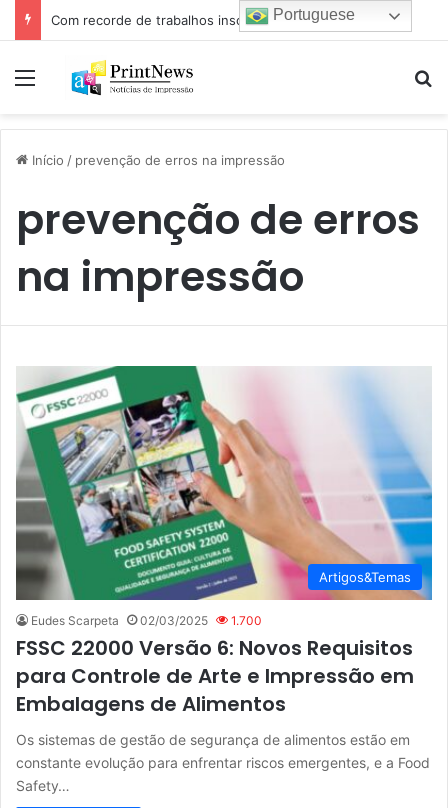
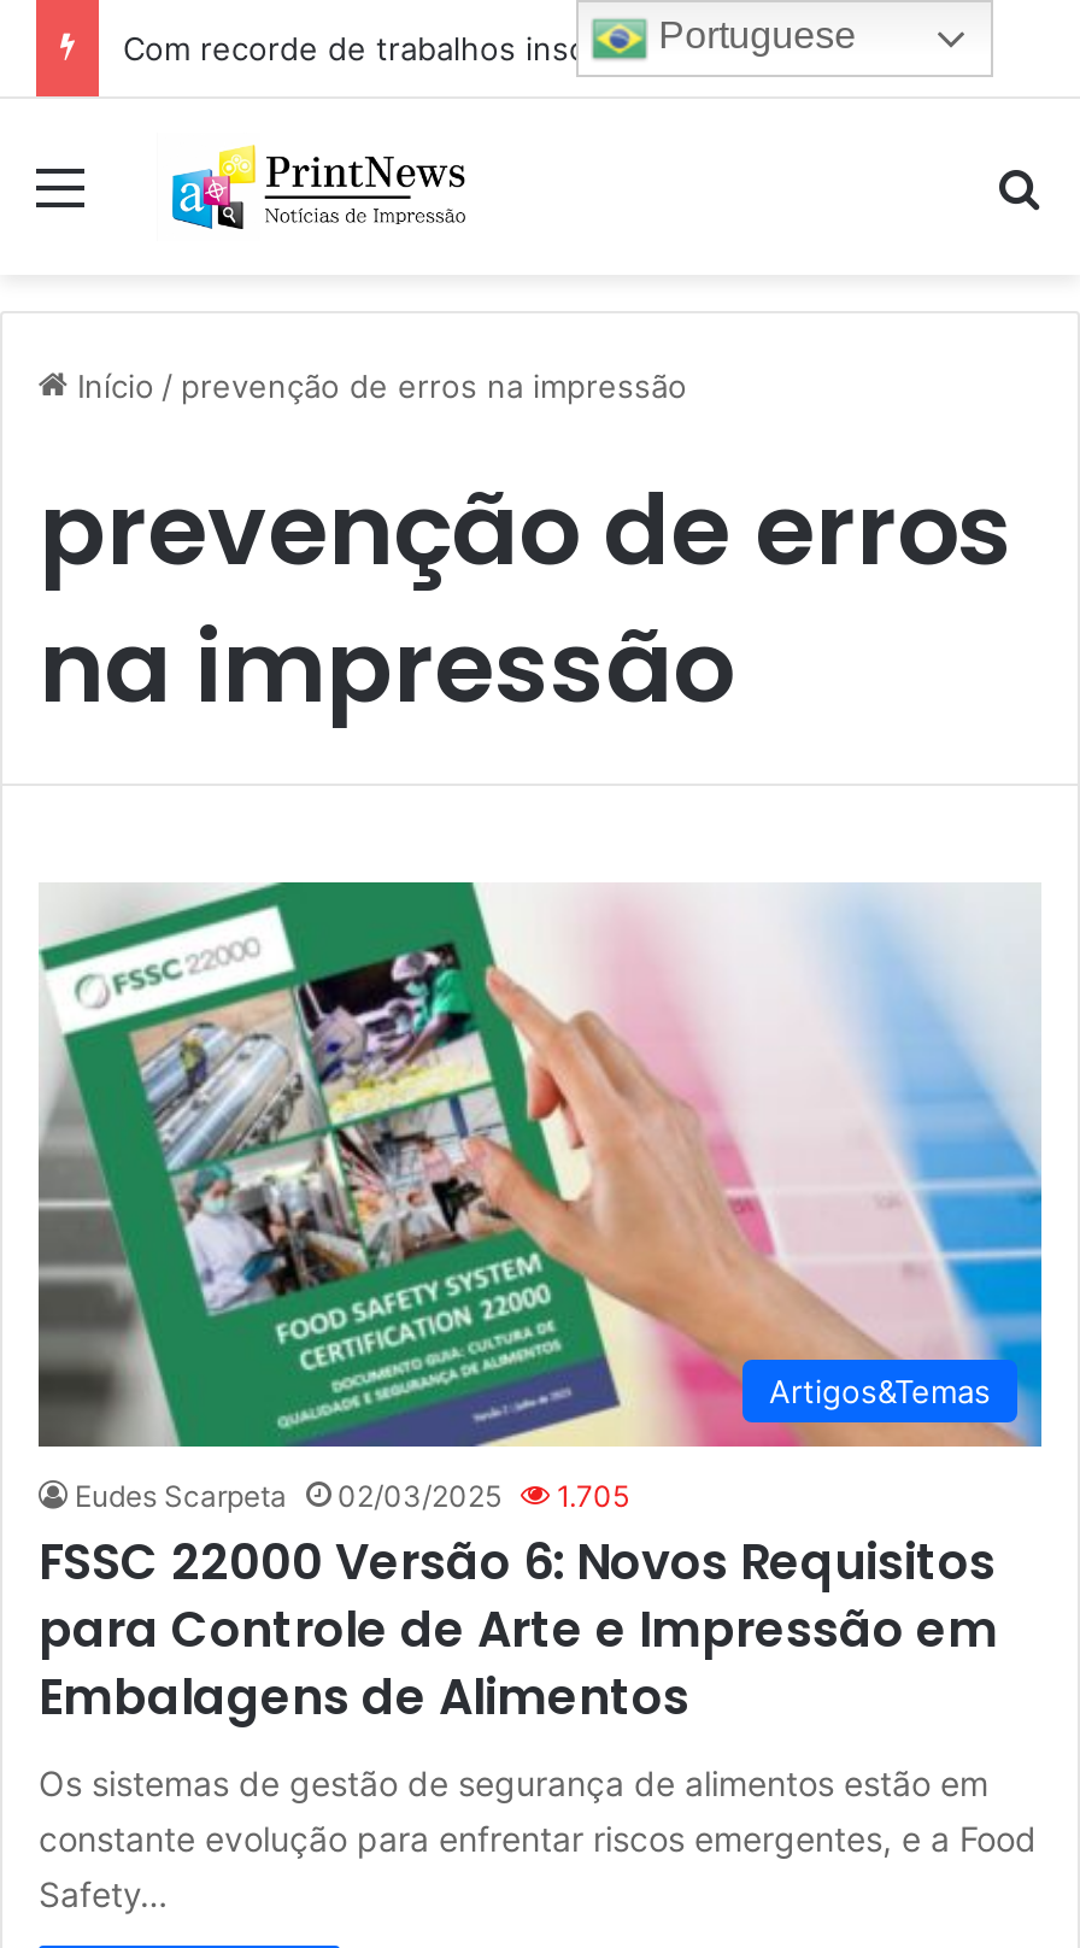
[31,613,262,628] Eudes Scarpeta 02/03/2025 1.700 -> [75,1479,629,1515] Eudes Scarpeta 02/03/2025 1.705

